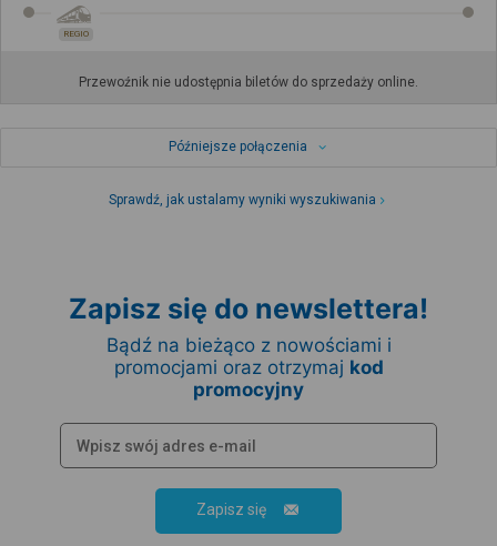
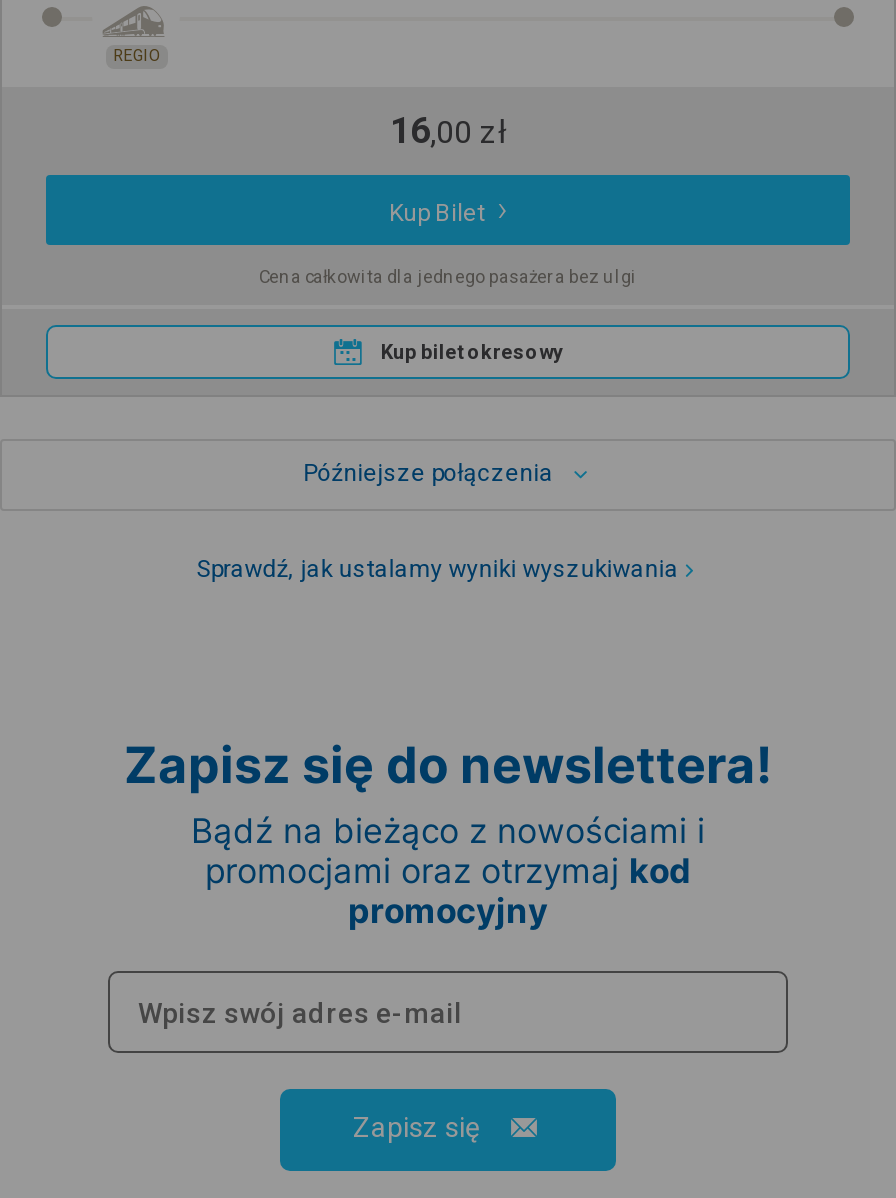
[79,75,418,90] Przewoźnik nie udostępnia biletów do sprzedaży online. -> [259,110,637,364] 16,00 zł | Kup Bilet | Cena całkowita dla jednego pasażera bez ulgi | Kup bilet okresowy

